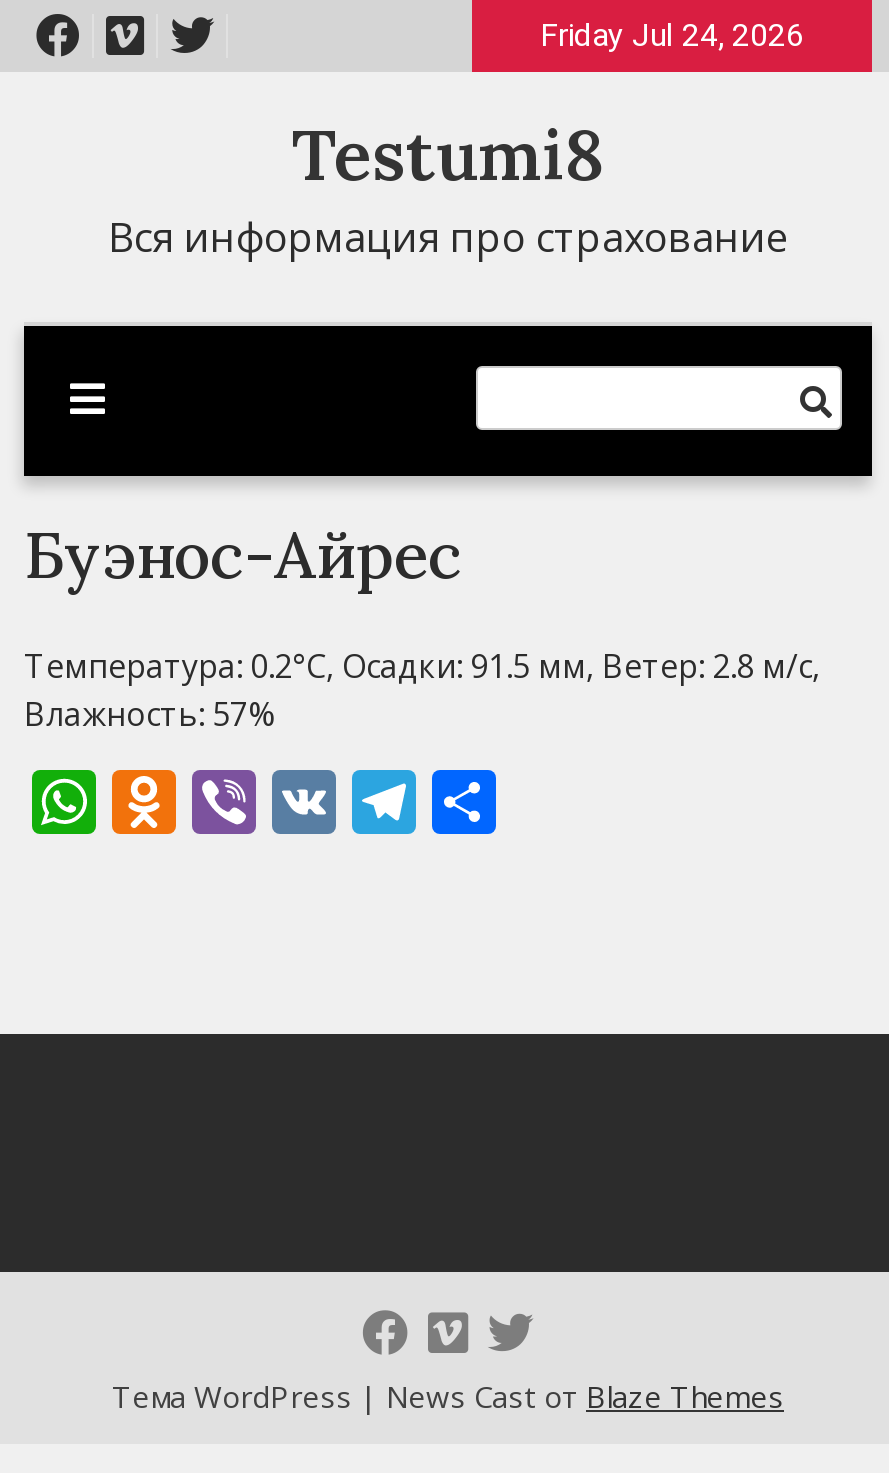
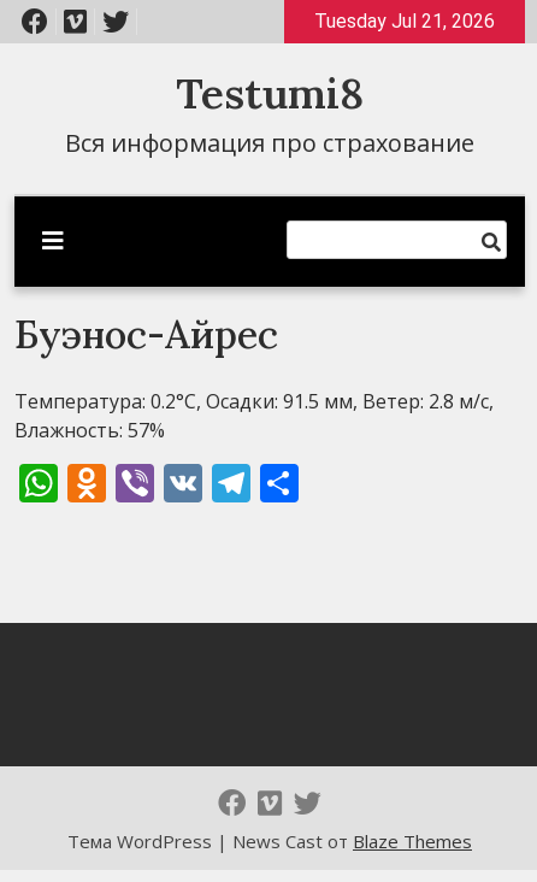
[540,16,804,54] Friday Jul 24, 2026 -> [314,10,495,33] Tuesday Jul 21, 2026

